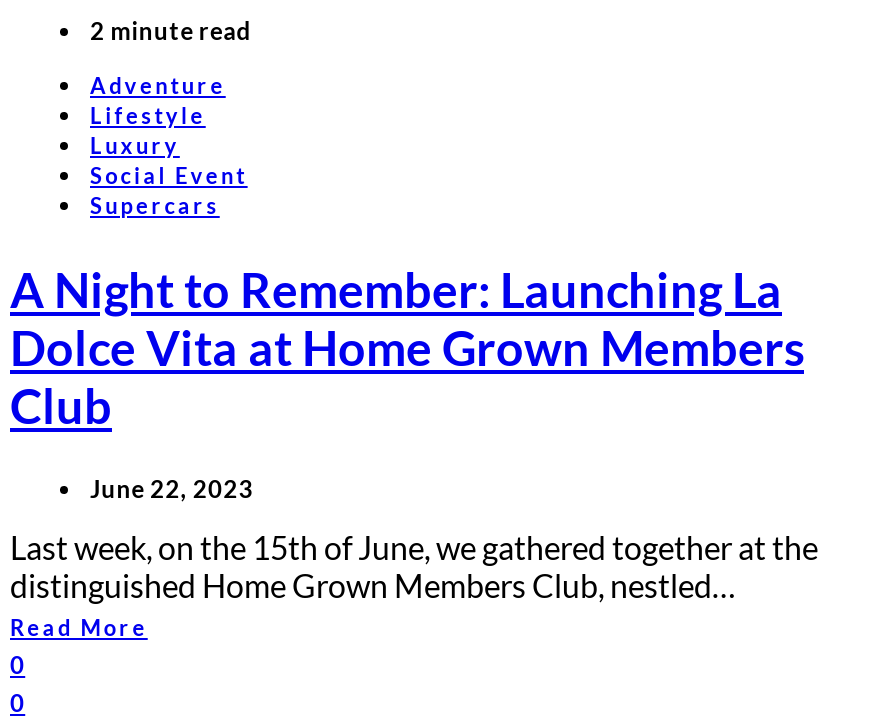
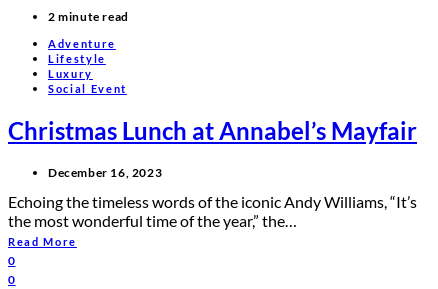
[10,192,818,604] Supercars | A Night to Remember: Launching La | Dolce Vita at Home Grown Members | Club | June 22, 2023 | Last week, on the 15th of June, we gathered together at the | distinguished Home Grown Members Club, nestled… -> [8,116,417,230] Christmas Lunch at Annabel’s Mayfair | December 16, 2023 | Echoing the timeless words of the iconic Andy Williams, “It’s | the most wonderful time of the year,” the…

